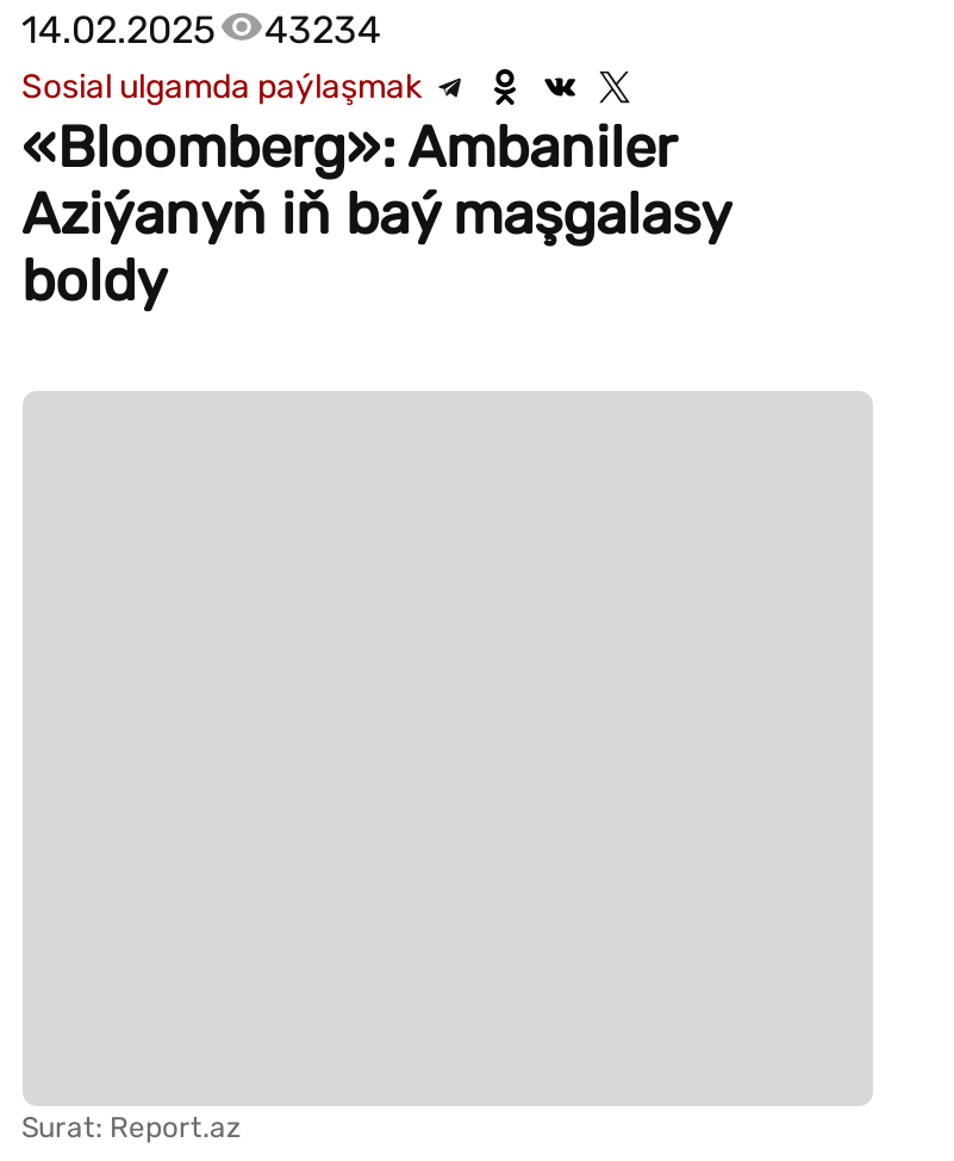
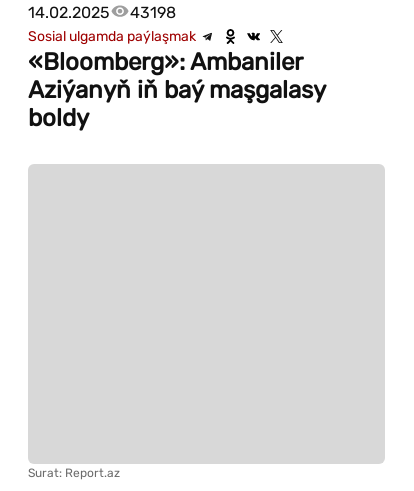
[21,7,381,52] 14.02.2025 43234 -> [27,3,175,22] 14.02.2025 43198

